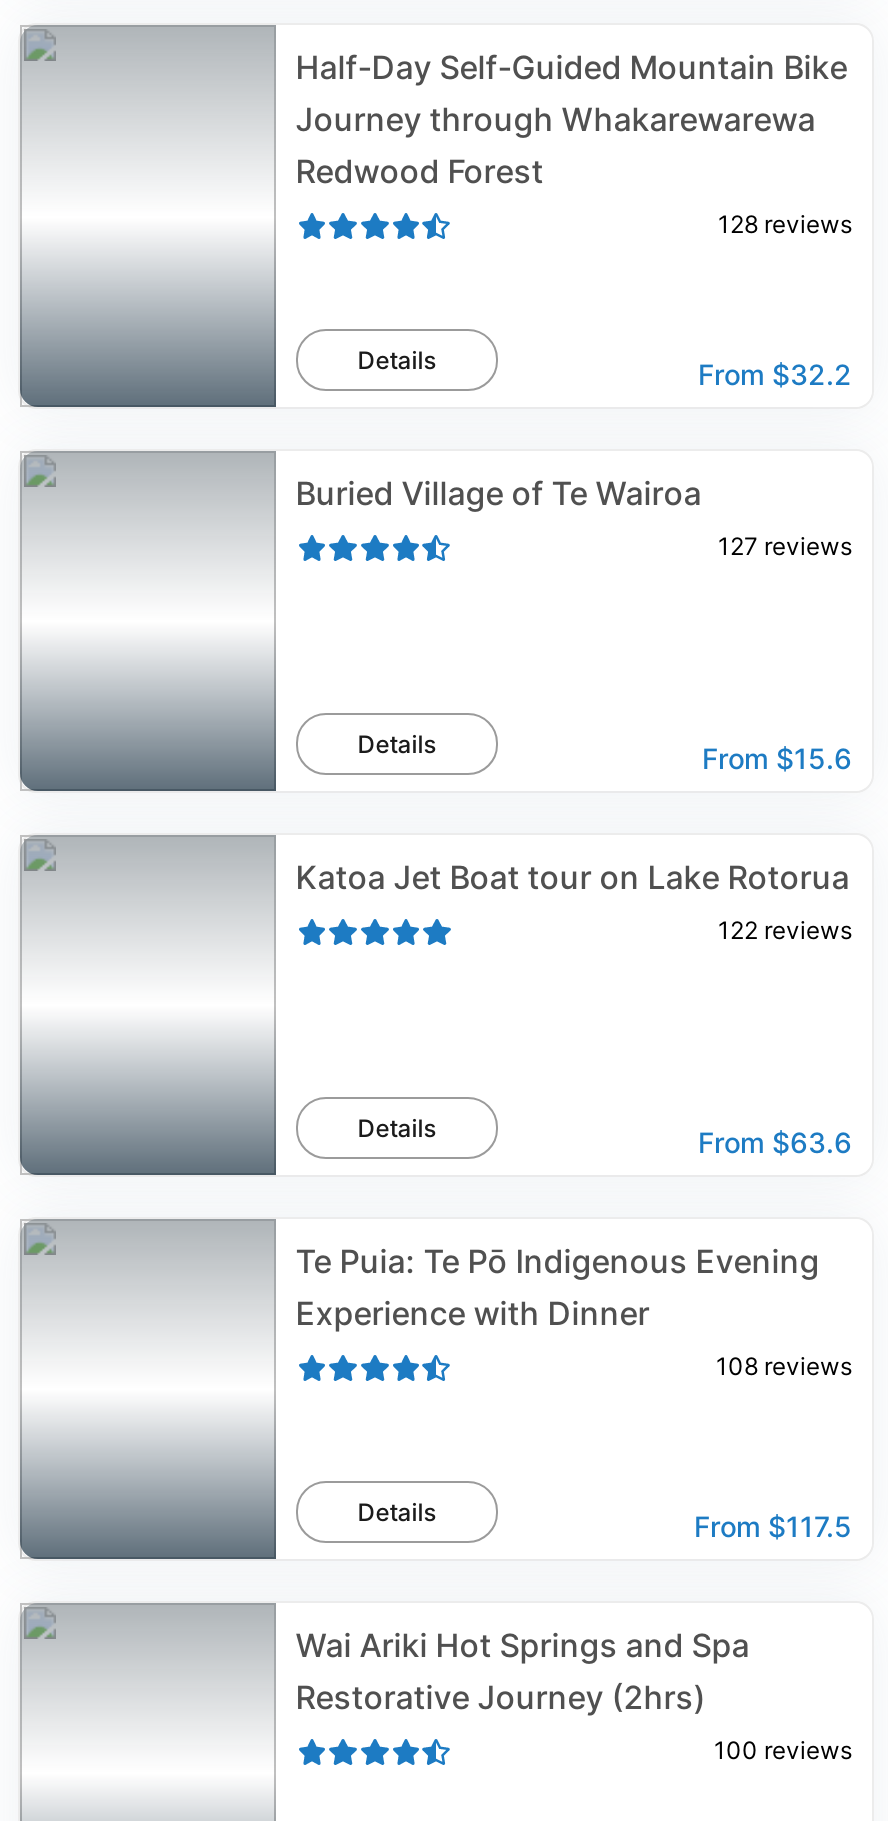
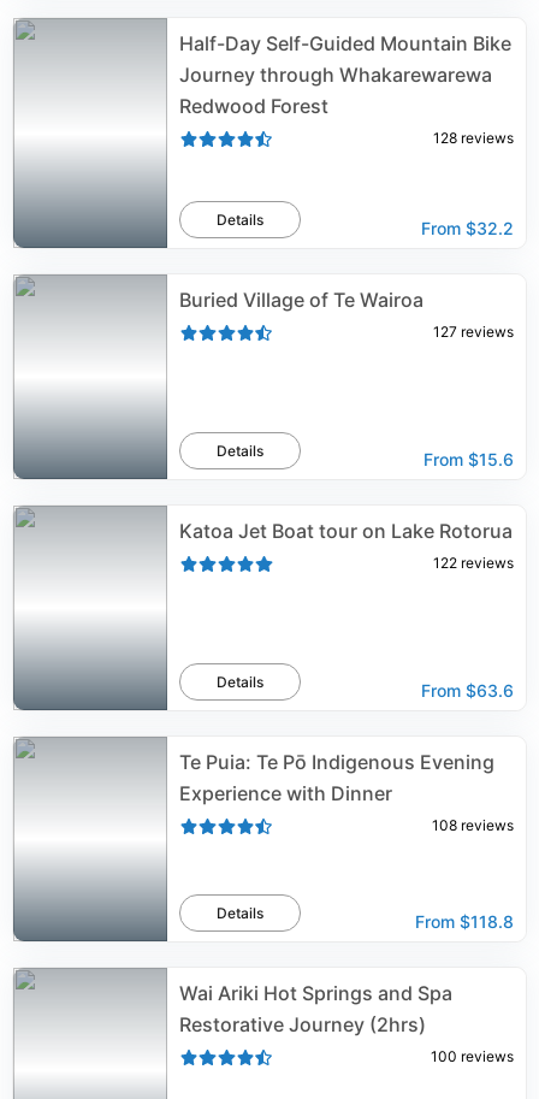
[694,1509,852,1543] From $117.5 -> [415,911,514,932] From $118.8

